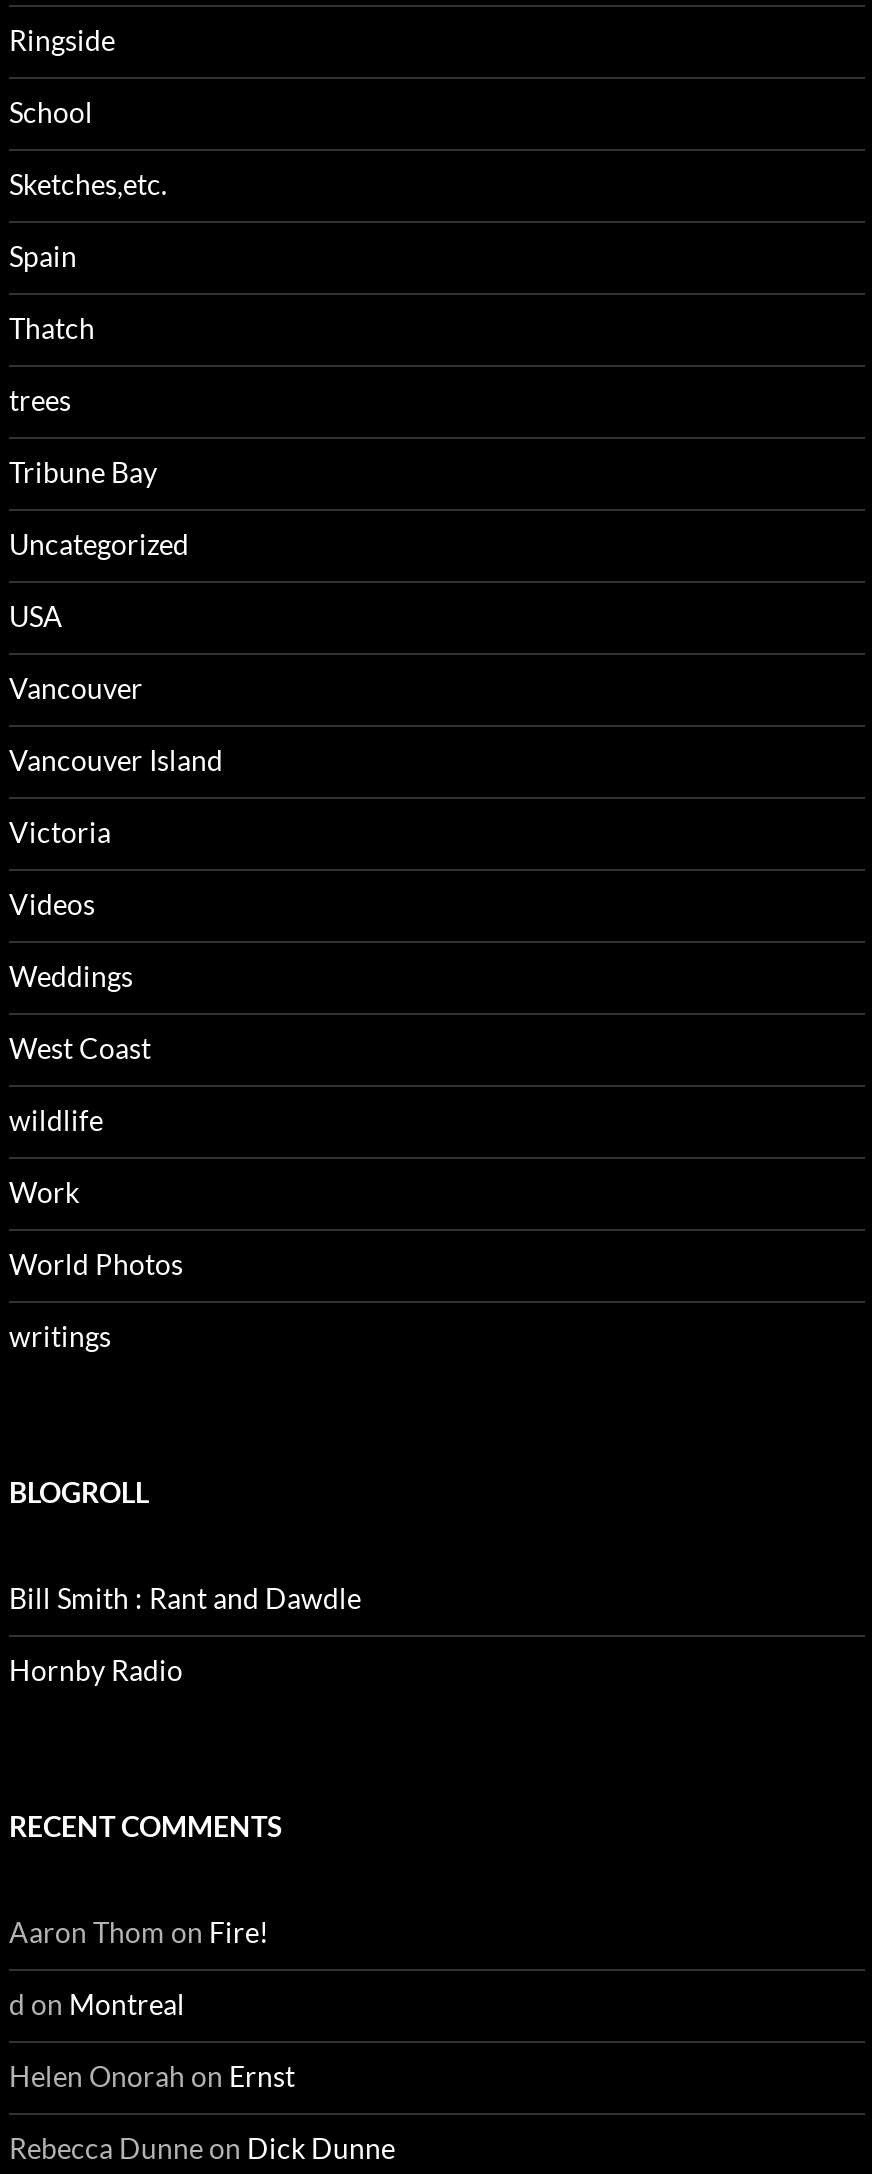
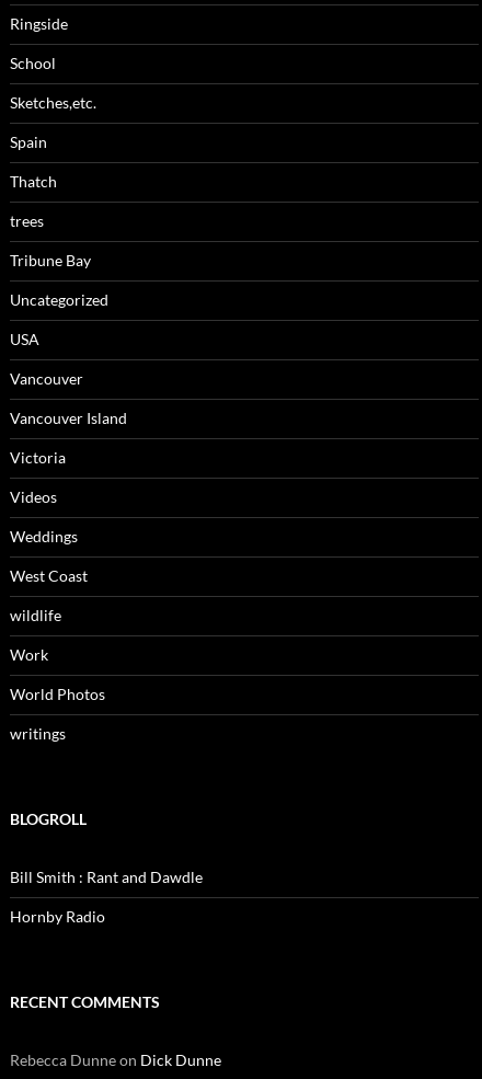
[9,1914,295,2092] Aaron Thom on Fire! | d on Montreal | Helen Onorah on Ernst -> none

